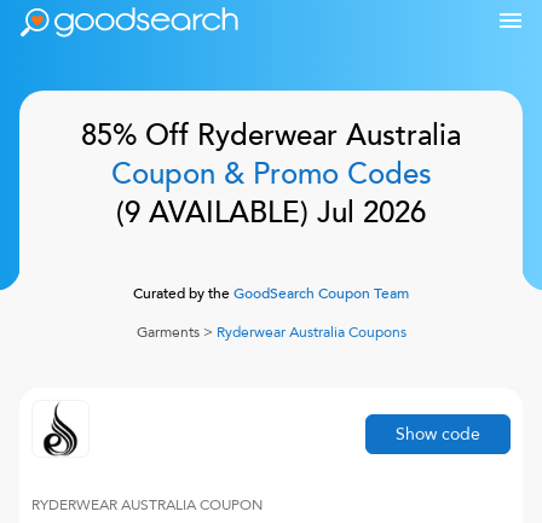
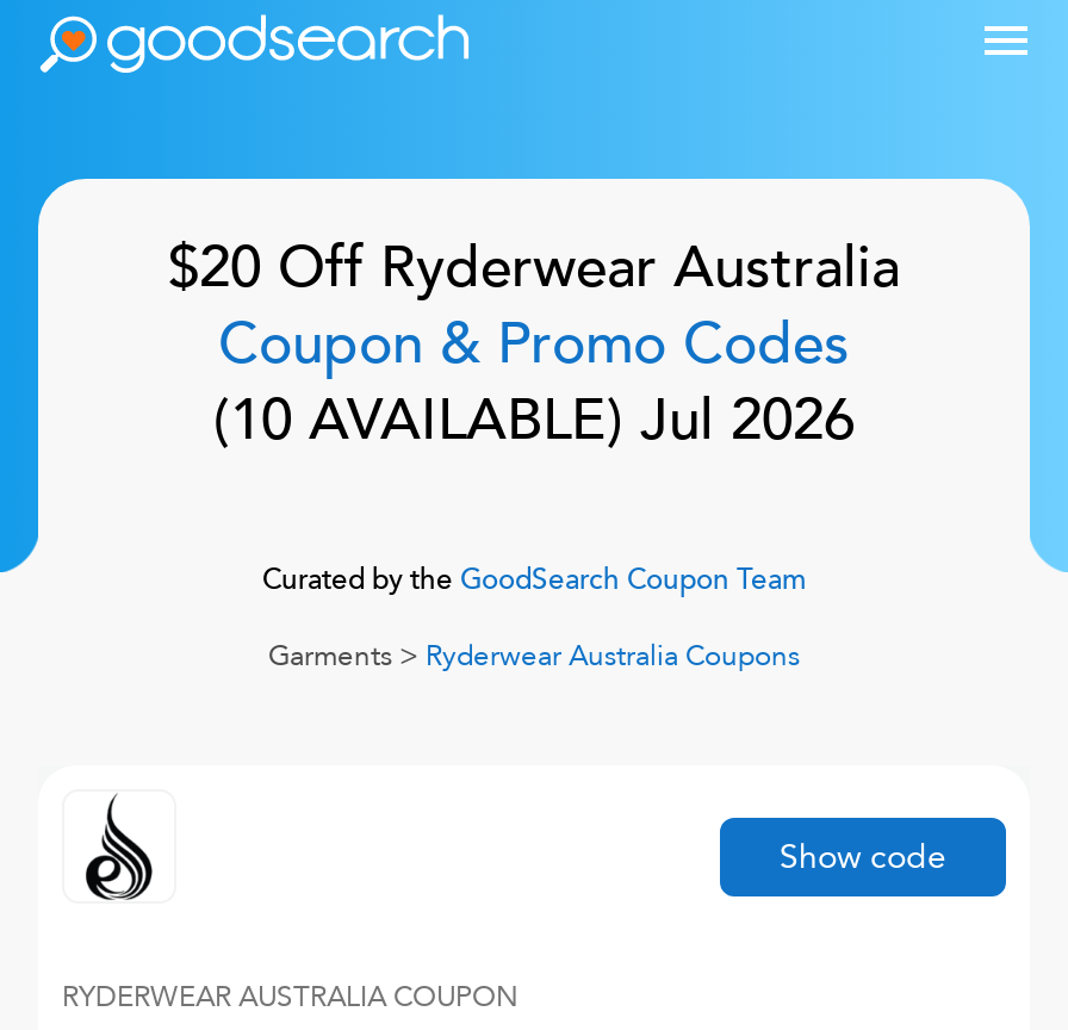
[81,116,461,156] 85% Off Ryderwear Australia -> [168,229,900,308] $20 Off Ryderwear Australia
[116,193,426,233] (9 AVAILABLE) Jul 2026 -> [213,381,855,460] (10 AVAILABLE) Jul 2026

